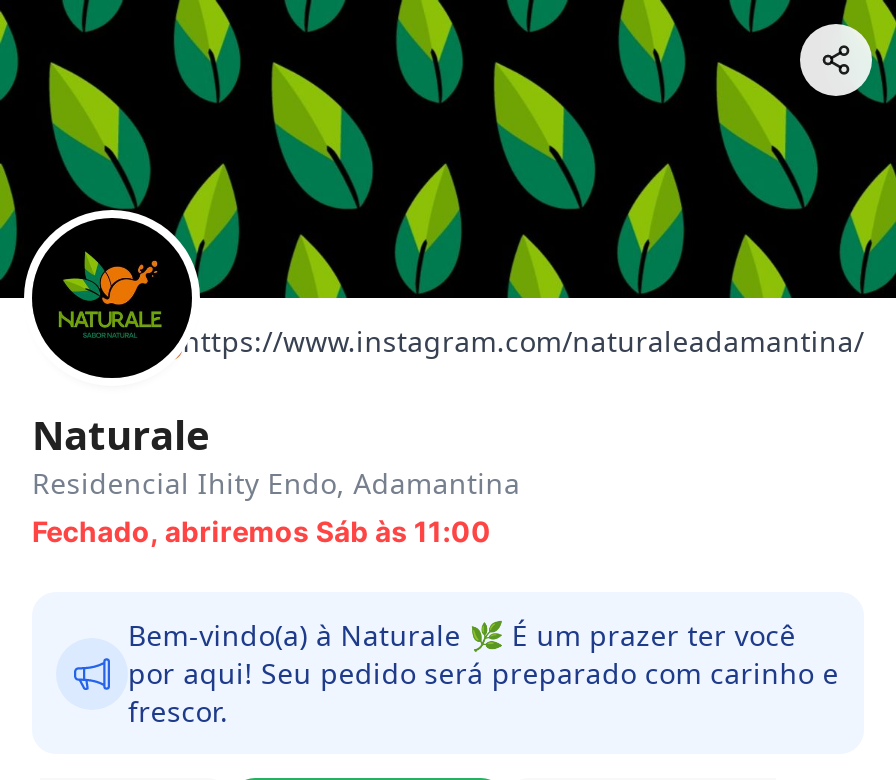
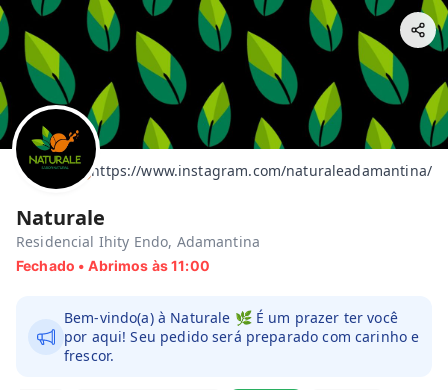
[32,515,491,549] Fechado, abriremos Sáb às 11:00 -> [16,257,210,274] Fechado • Abrimos às 11:00

